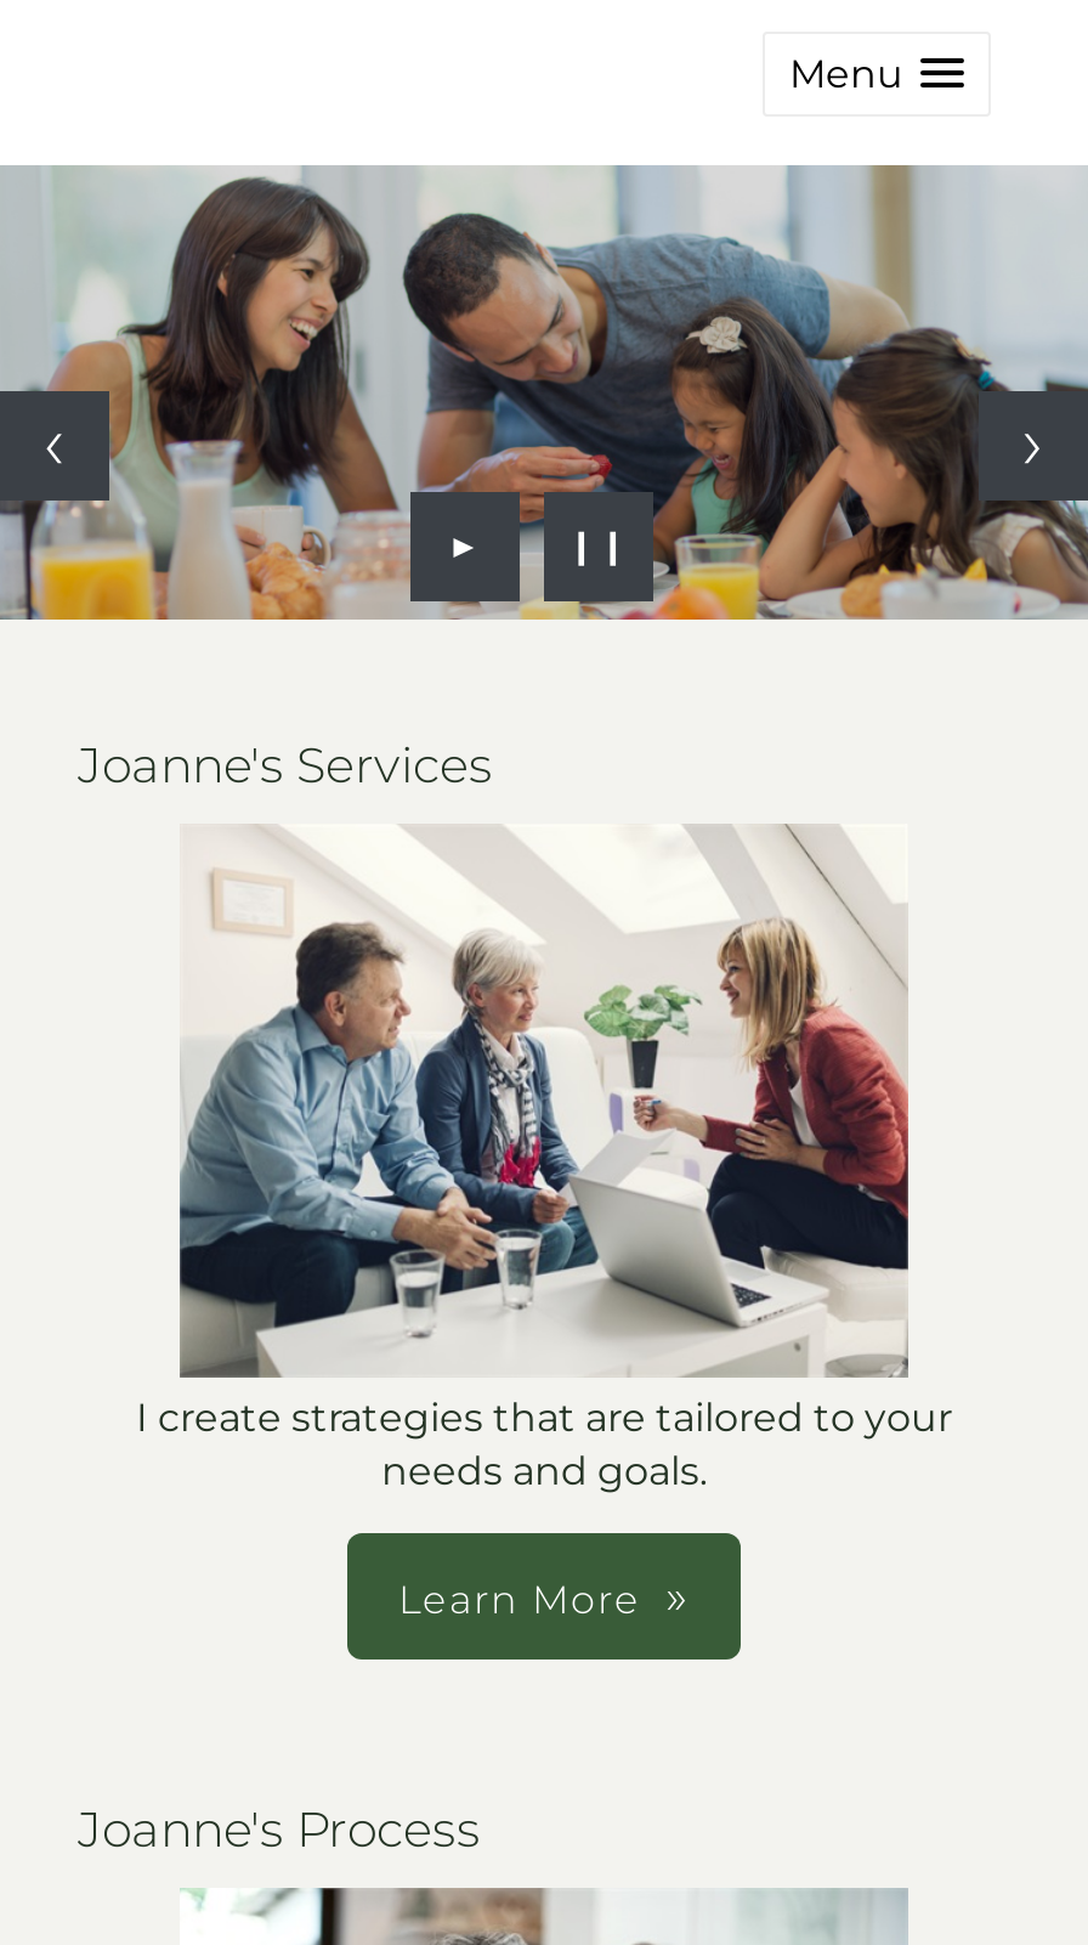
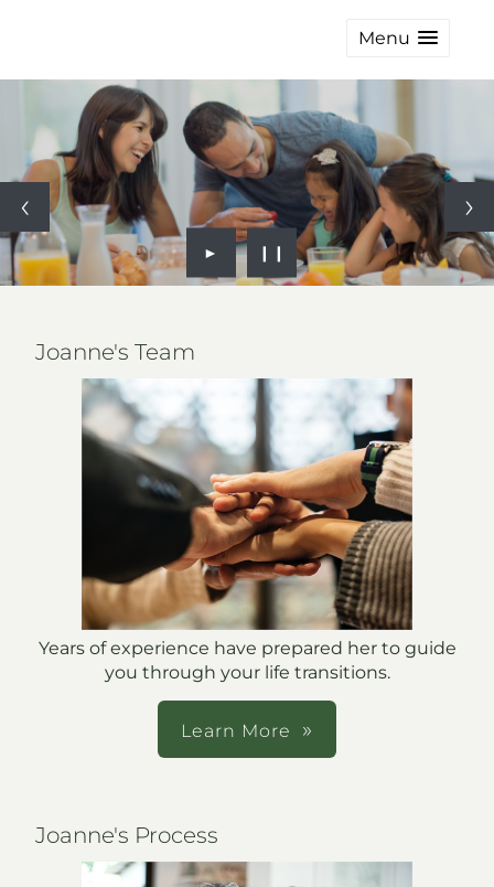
[78,735,493,794] Joanne's Services -> [35,338,195,365] Joanne's Team
[136,824,952,1495] [image] | I create strategies that are tailored to your | needs and goals. -> [38,377,456,682] [image] | Years of experience have prepared her to guide | you through your life transitions.

